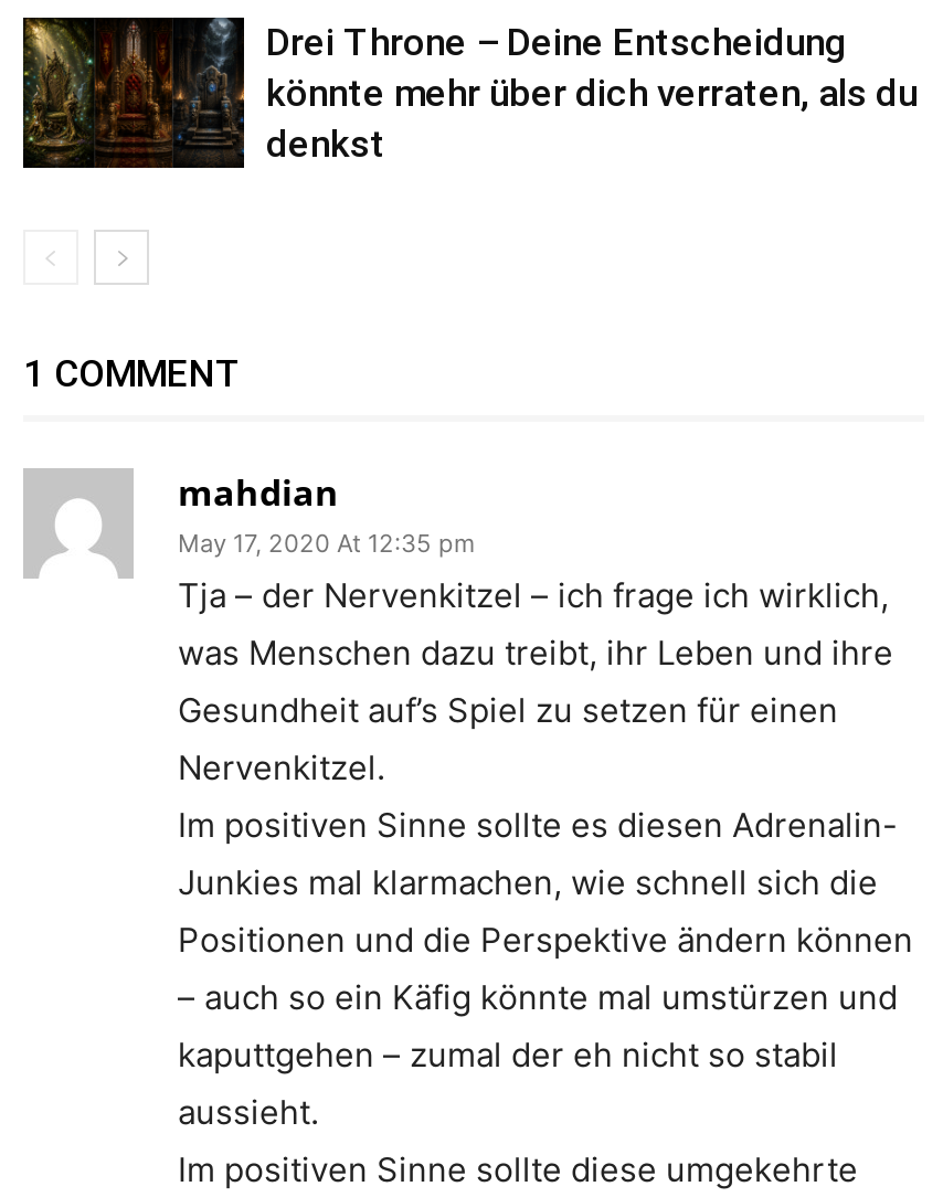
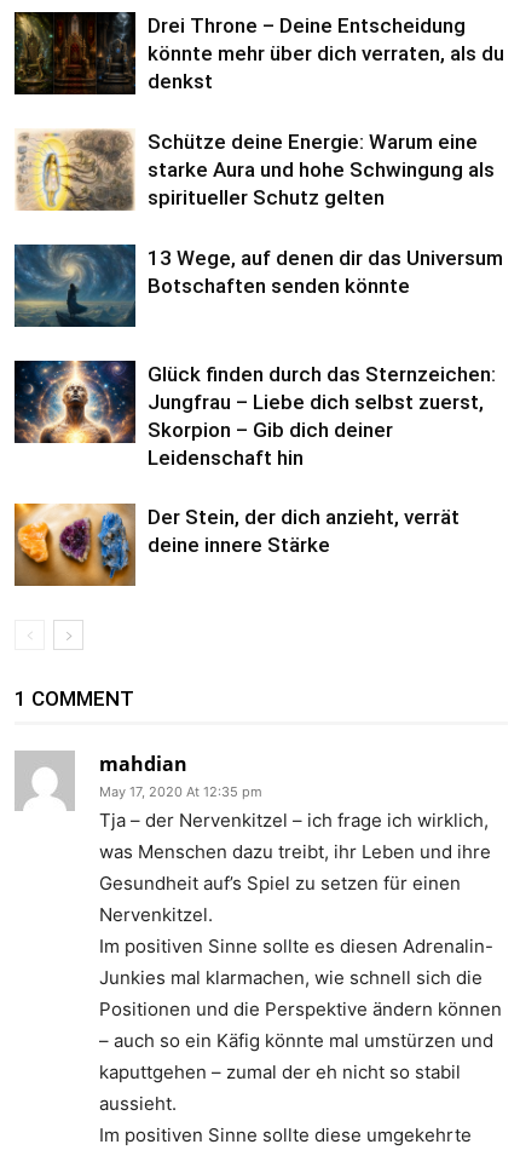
none -> [13,243,496,556] [image] | Glück finden durch das Sternzeichen: | Jungfrau – Liebe dich selbst zuerst, | Skorpion – Gib dich deiner | Leidenschaft hin | Der Stein, der dich anzieht, verrät | deine innere Stärke
none -> [13,360,131,444] [image]
none -> [13,502,137,587] [image]
none -> [15,128,503,297] [image] | Schütze deine Energie: Warum eine | starke Aura und hohe Schwingung als | spiritueller Schutz gelten | 13 Wege, auf denen dir das Universum | Botschaften senden könnte

